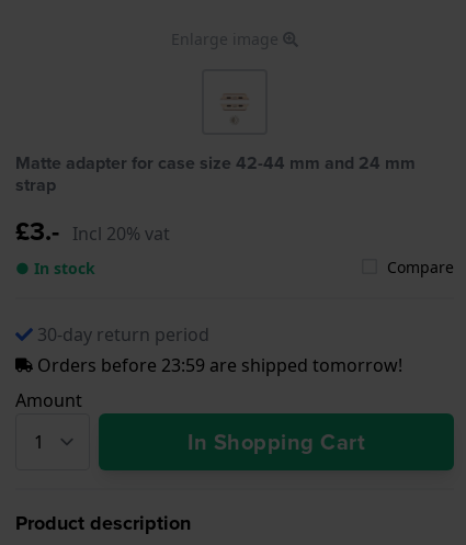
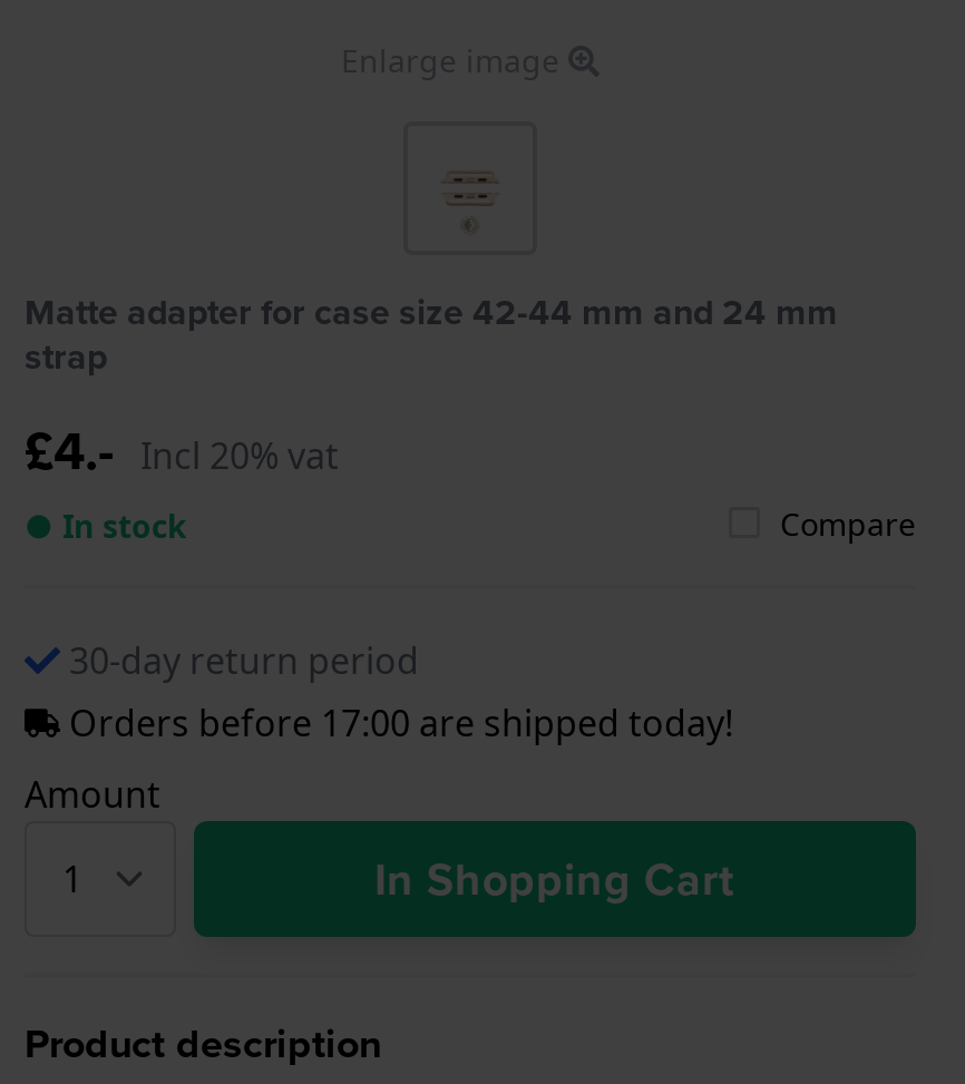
[15,211,170,250] £3.- Incl 20% vat -> [25,411,339,491] £4.- Incl 20% vat
[33,353,402,377] Orders before 23:59 are shipped tomorrow! -> [60,698,733,747] Orders before 17:00 are shipped today!

